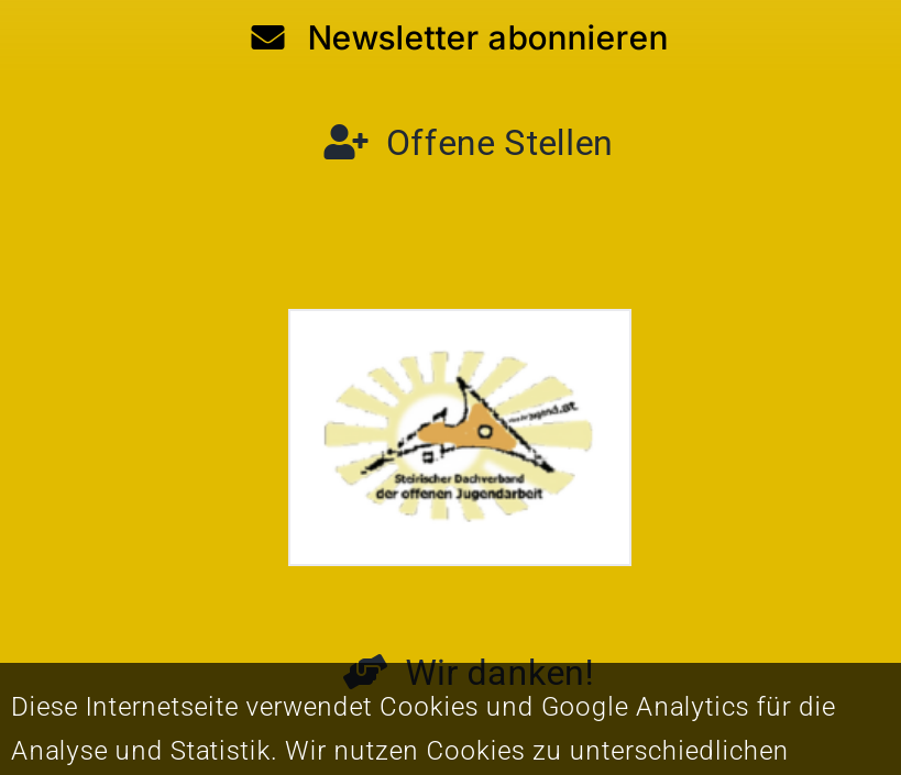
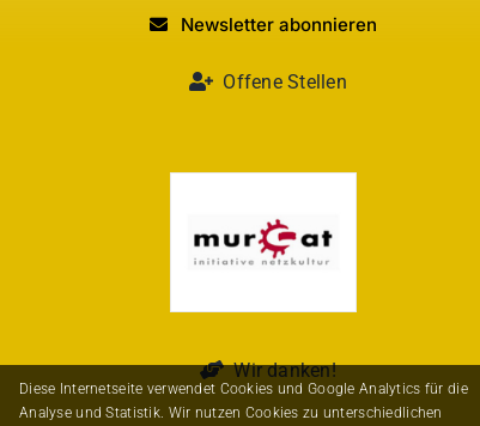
[323,351,592,522] [image] -> [190,196,334,286] [image]

